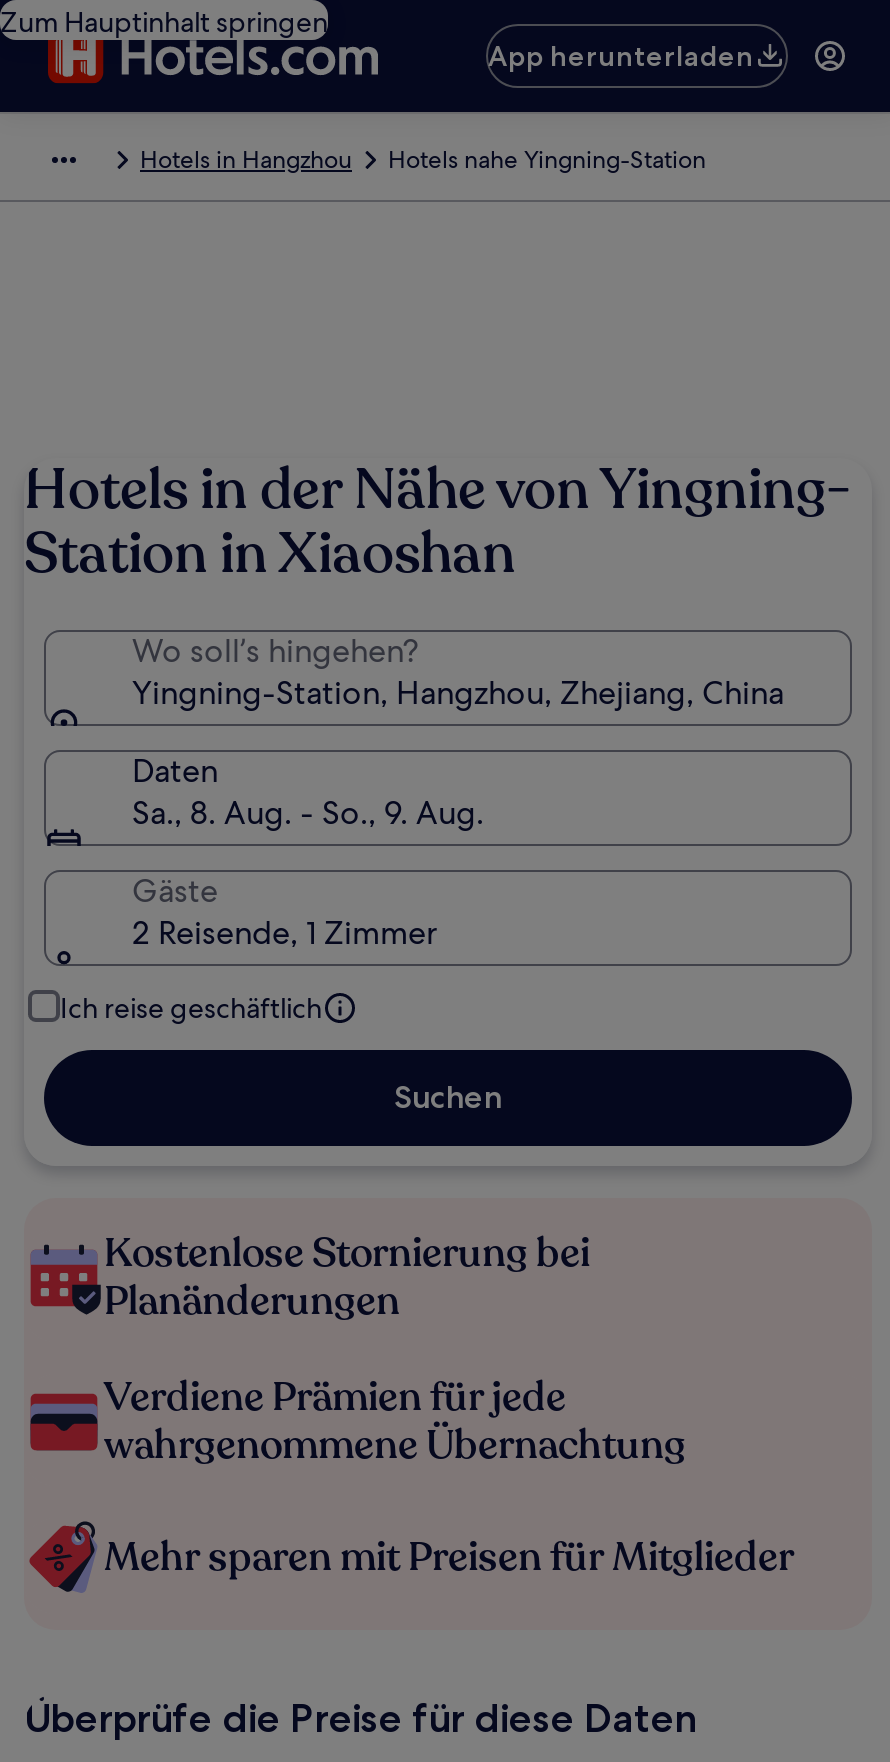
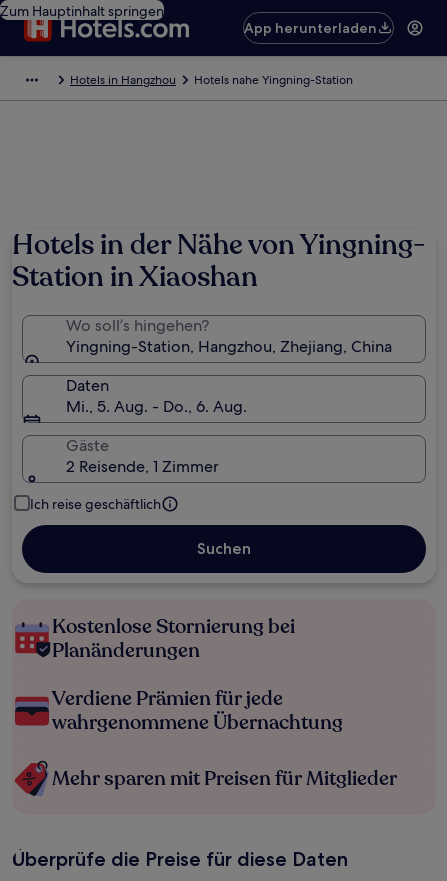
[132,792,484,834] Sa., 8. Aug. - So., 9. Aug. -> [66,396,247,417] Mi., 5. Aug. - Do., 6. Aug.

